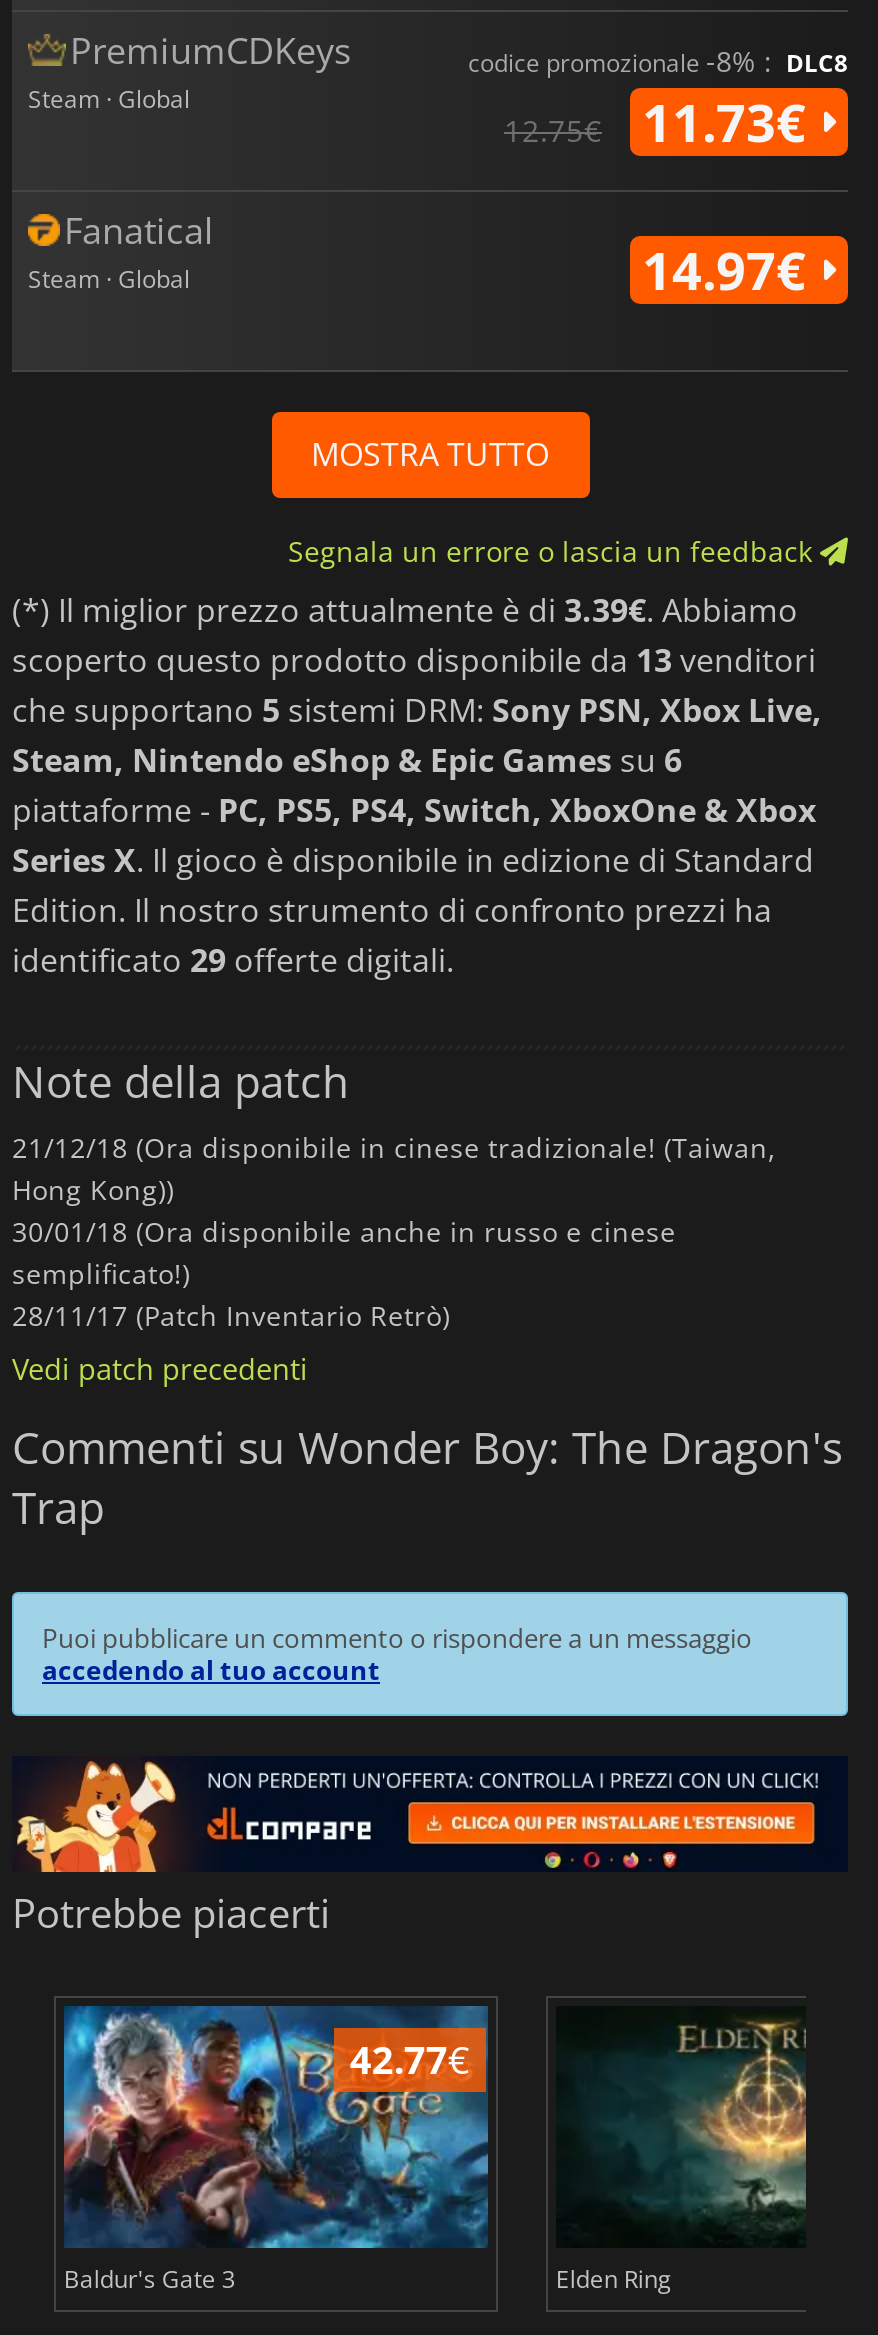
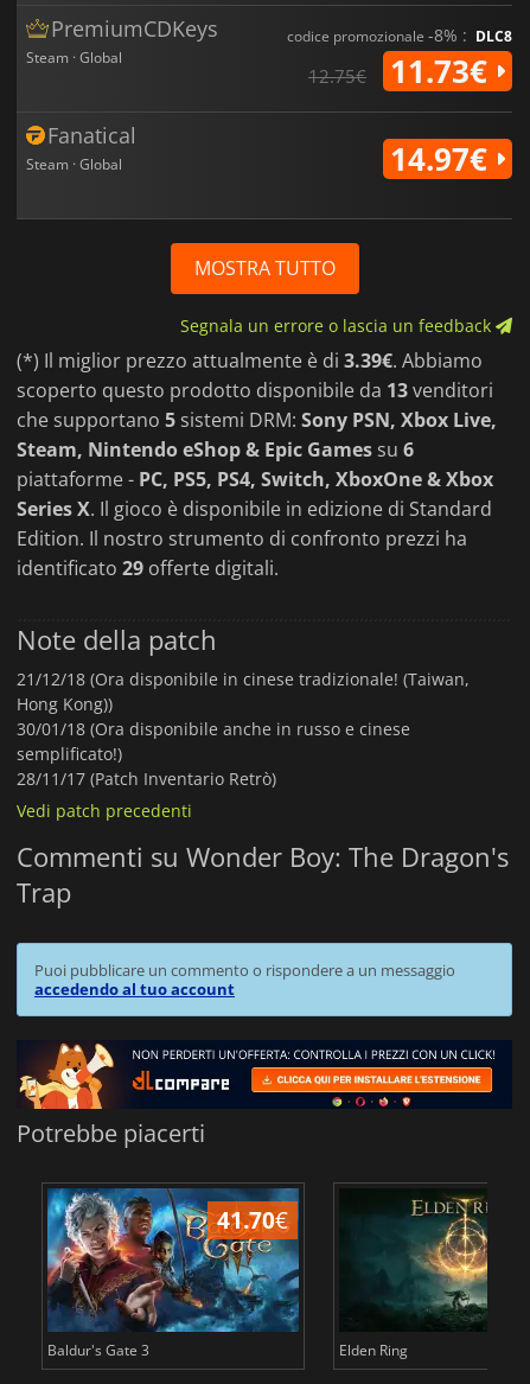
[350,2032,470,2086] 42.77€ -> [217,1204,288,1236] 41.70€

